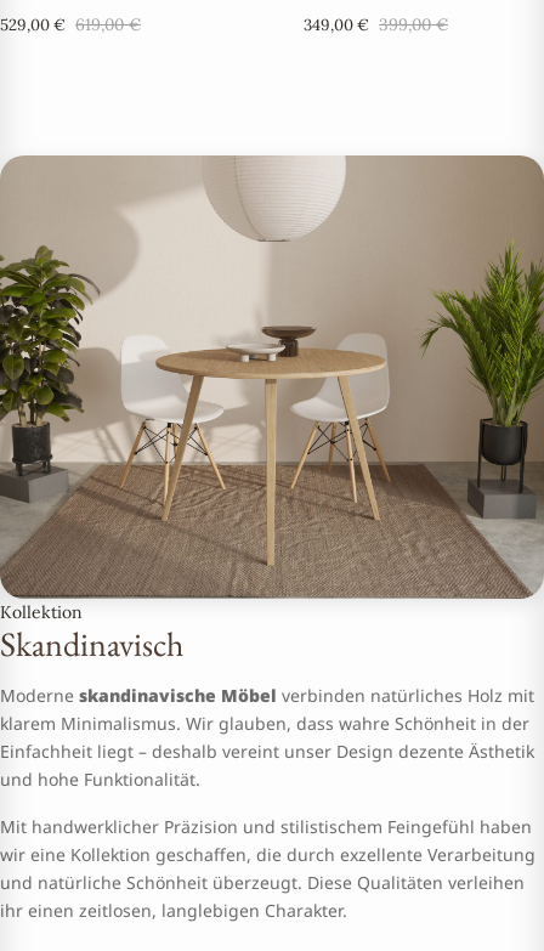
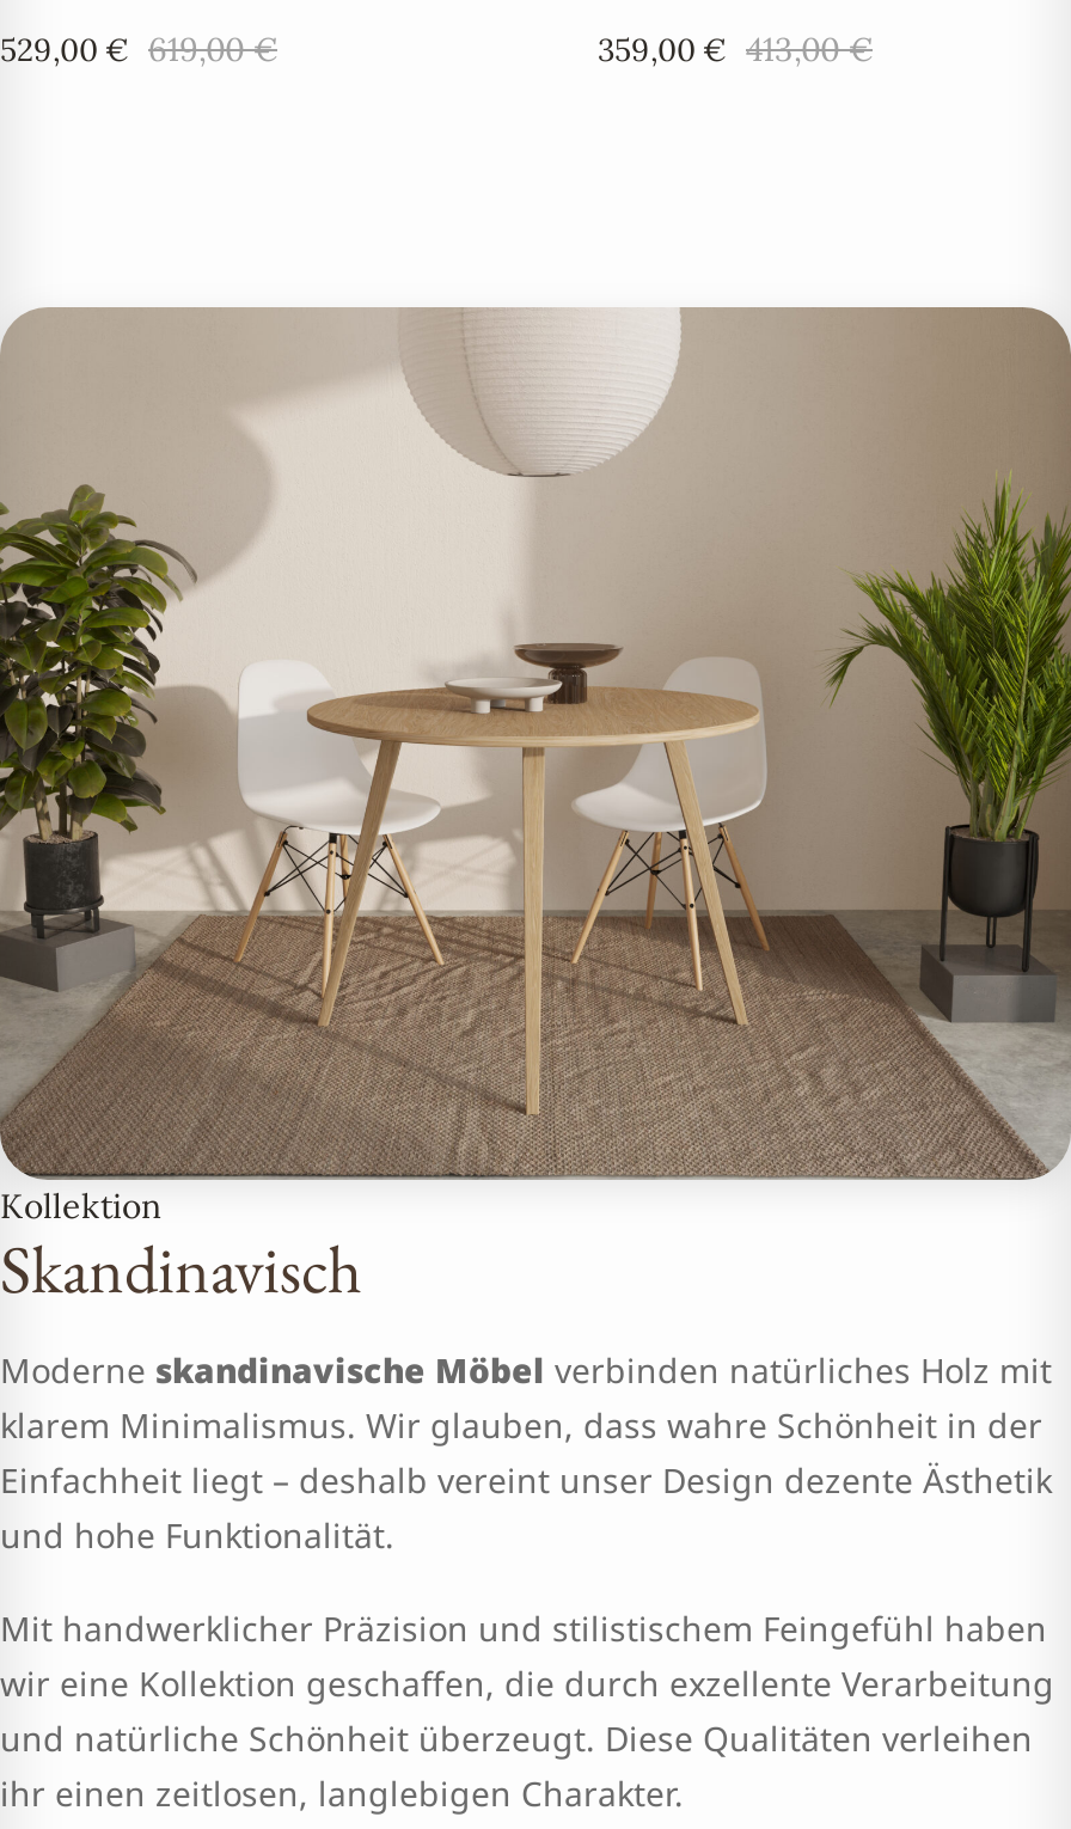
[304,14,448,35] 349,00 € 399,00€ -> [598,28,873,71] 359,00 € 413,00€

